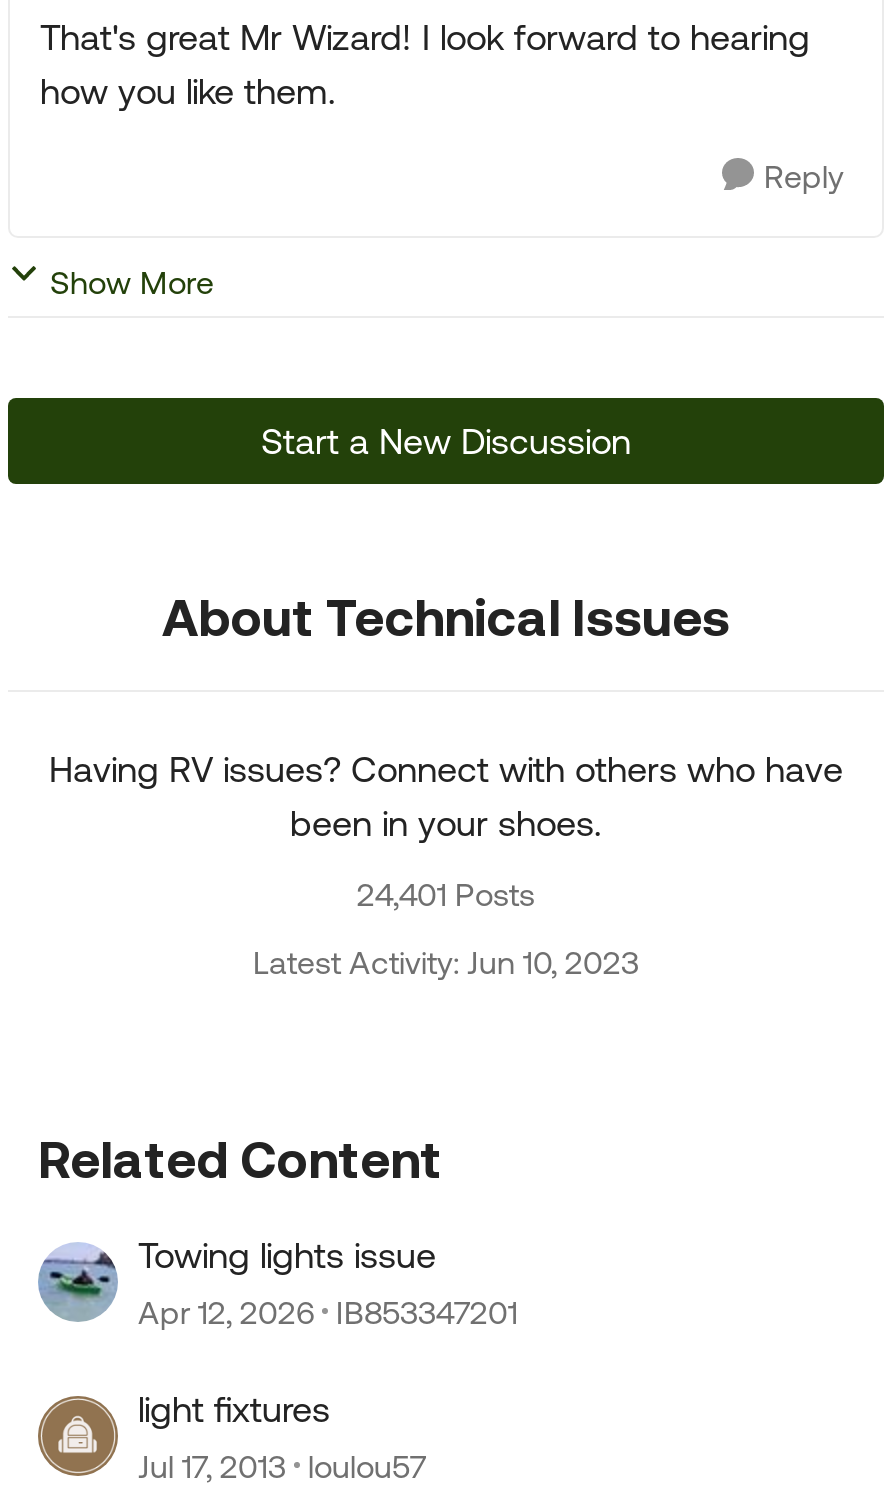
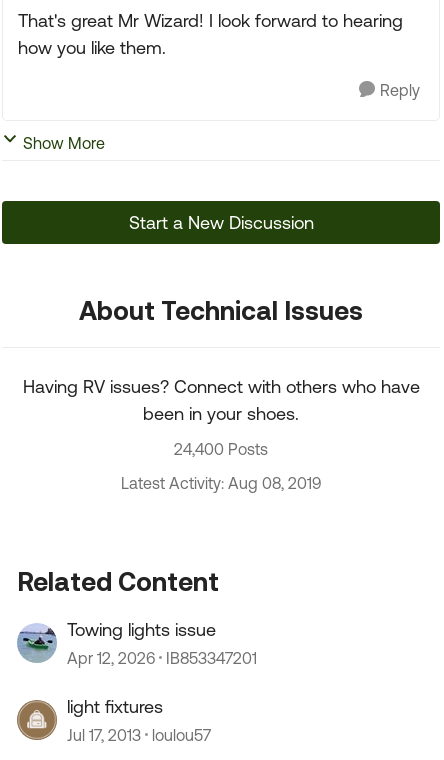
[357,876,535,912] 24,401 Posts -> [174,440,268,458] 24,400 Posts
[253,944,639,980] Latest Activity: Jun 10, 2023 -> [121,474,321,492] Latest Activity: Aug 08, 2019

